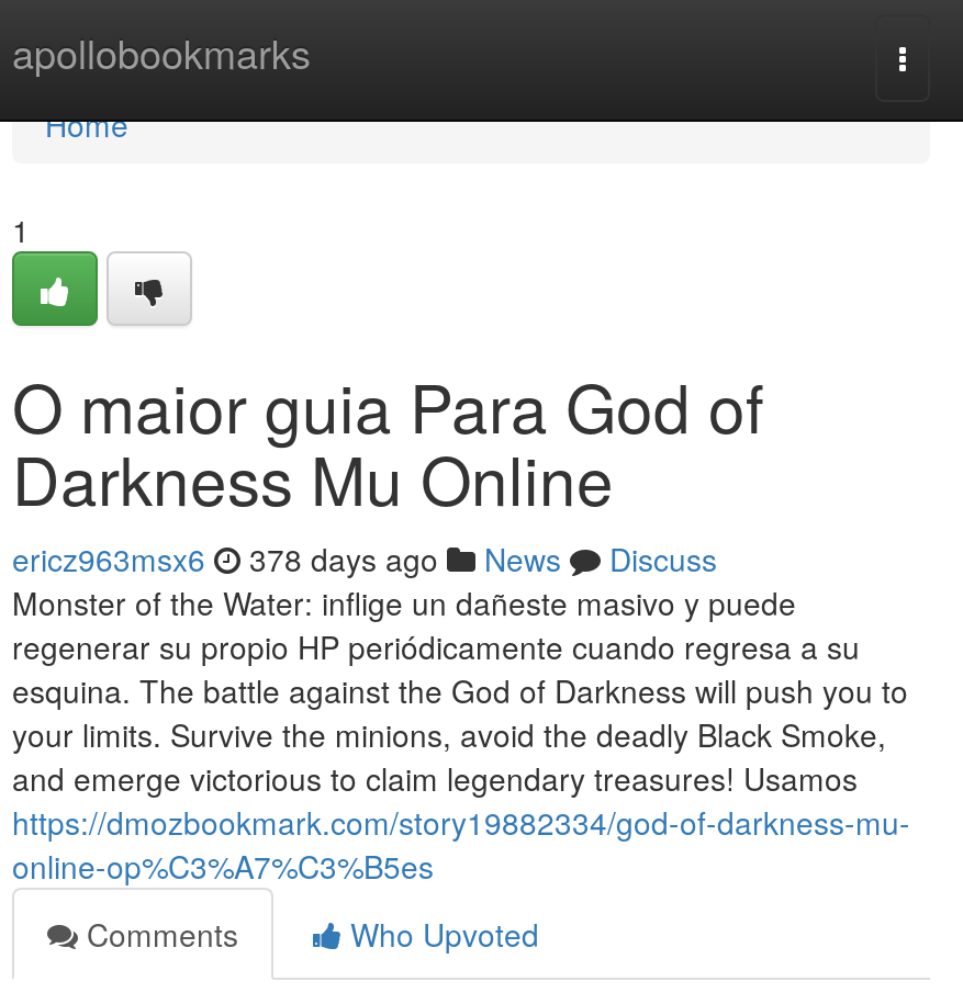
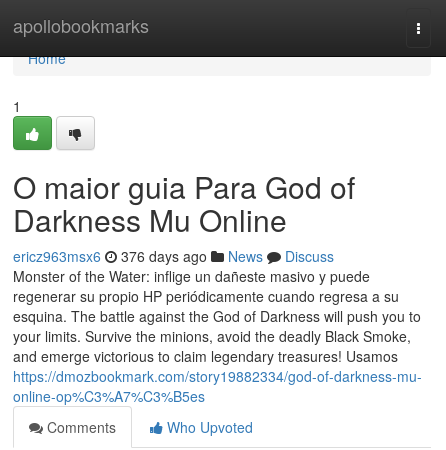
[12,537,717,580] ericz963msx6 378 days ago News Discuss -> [13,246,334,266] ericz963msx6 376 days ago News Discuss

